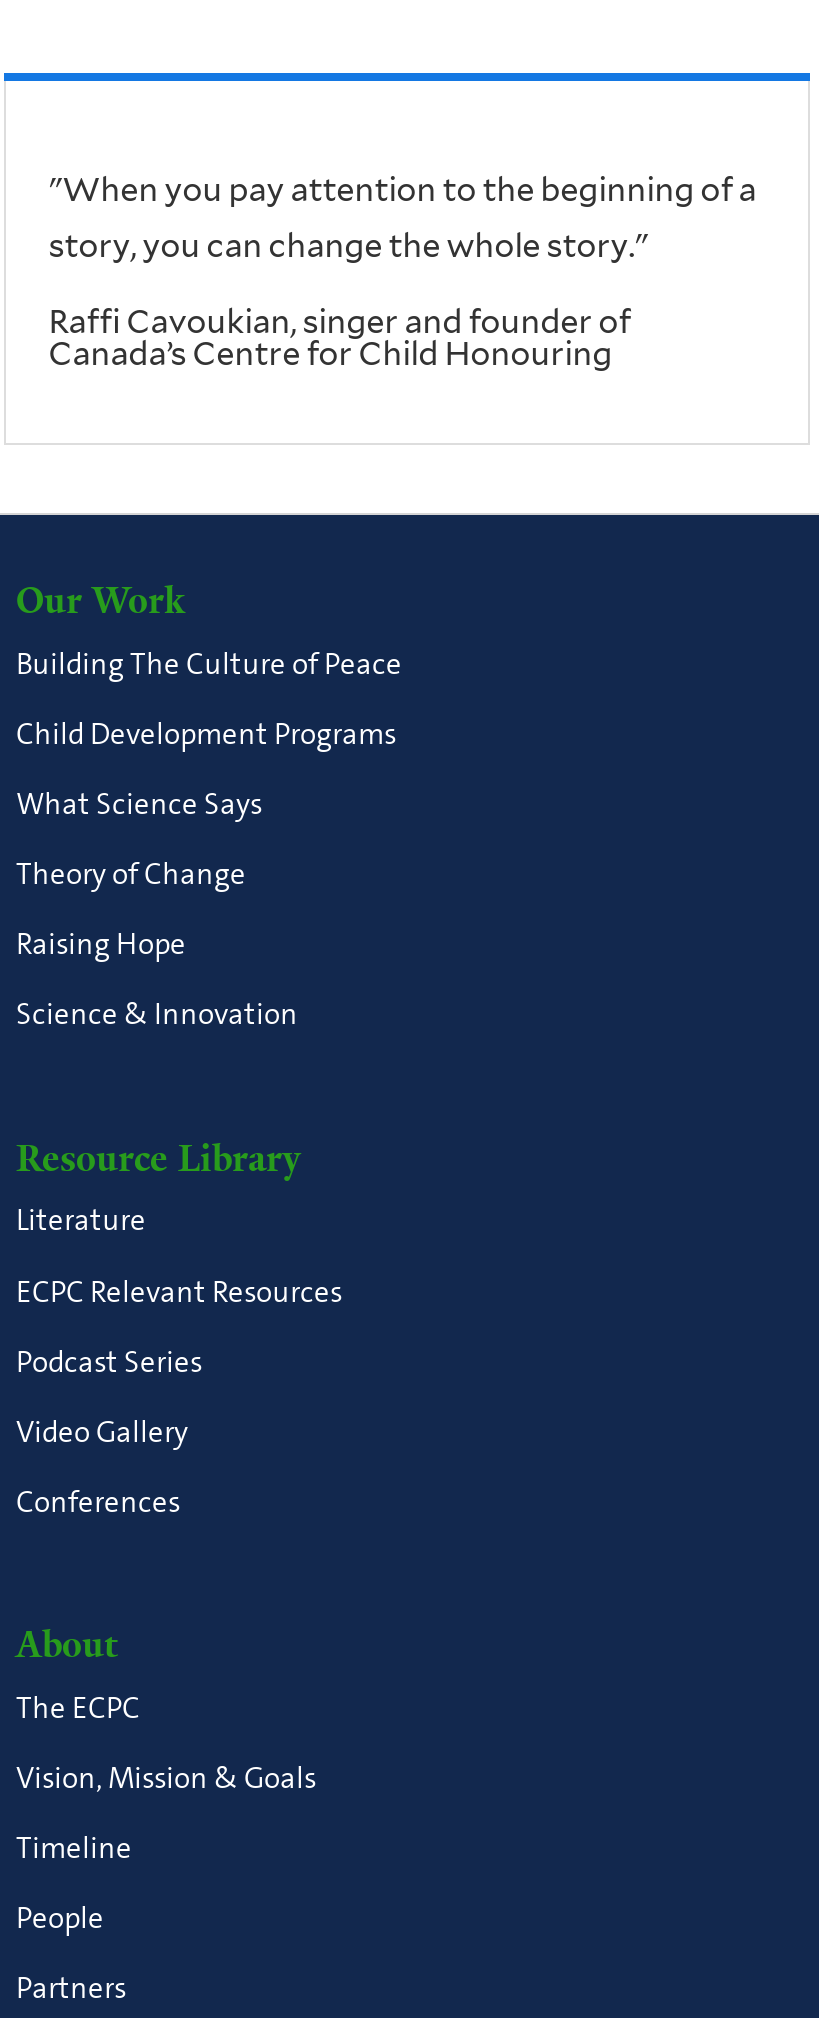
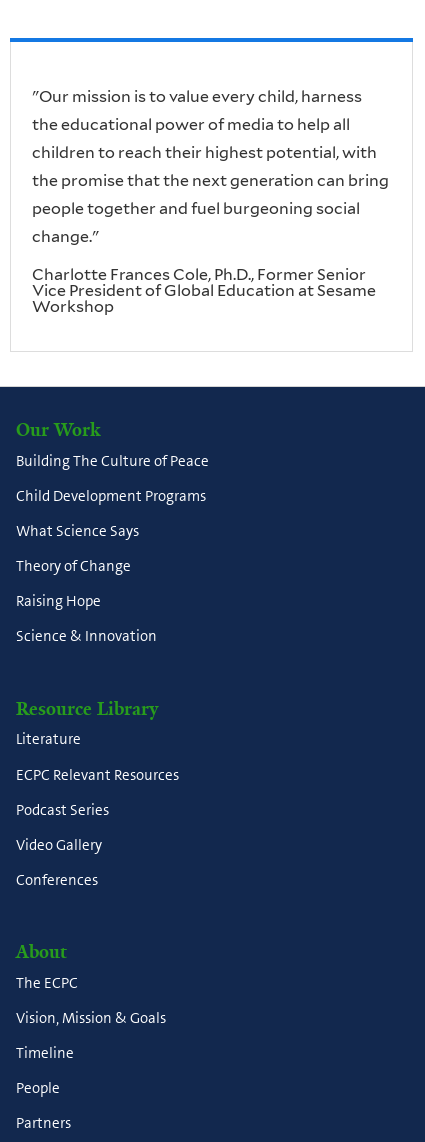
[48,171,756,373] "When you pay attention to the beginning of a | story, you can change the whole story." | Raffi Cavoukian, singer and founder of | Canada’s Centre for Child Honouring -> [32,87,389,316] "Our mission is to value every child, harness | the educational power of media to help all | children to reach their highest potential, with | the promise that the next generation can bring | people together and fuel burgeoning social | change." | Charlotte Frances Cole, Ph.D., Former Senior | Vice President of Global Education at Sesame | Workshop

